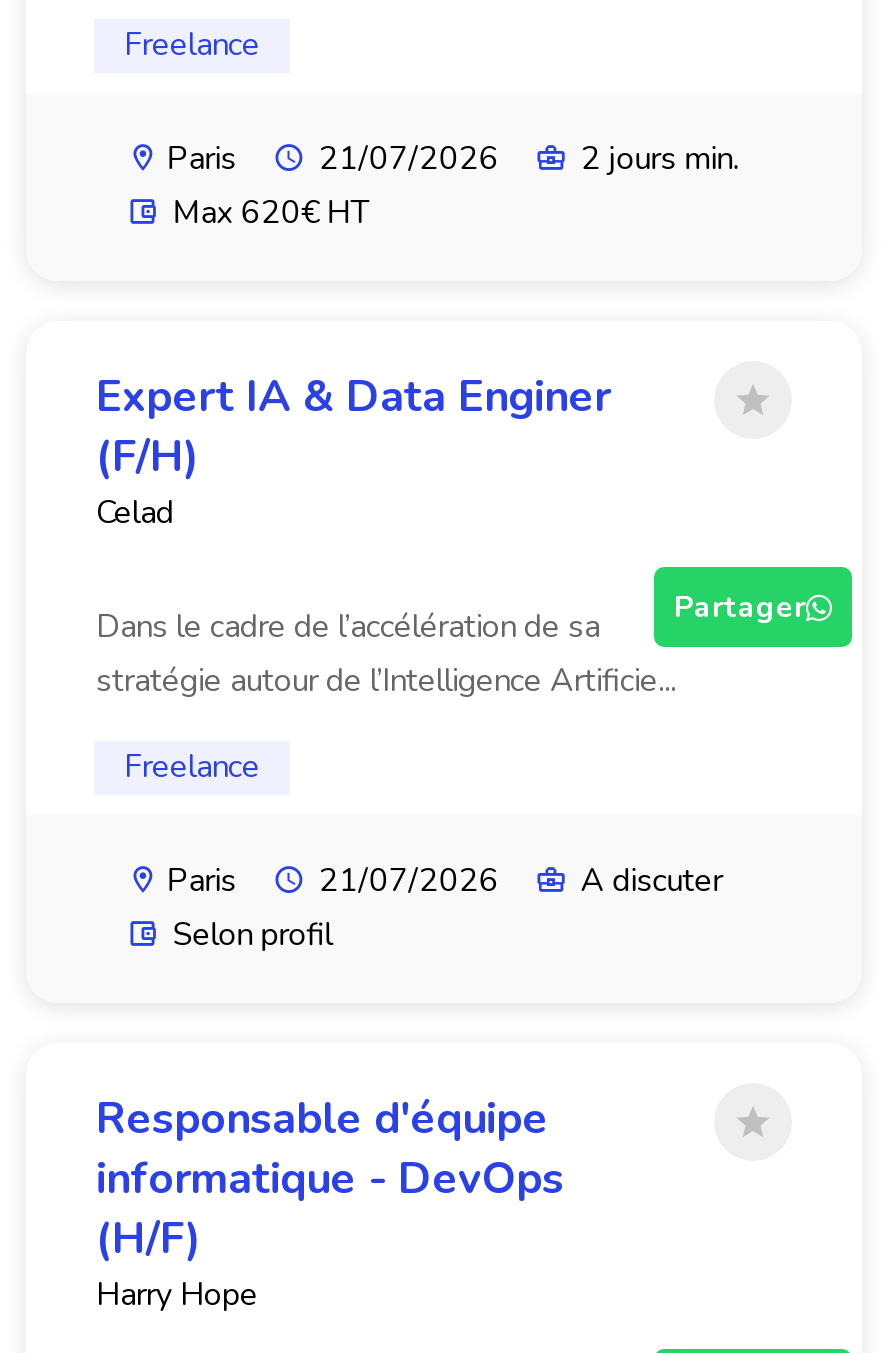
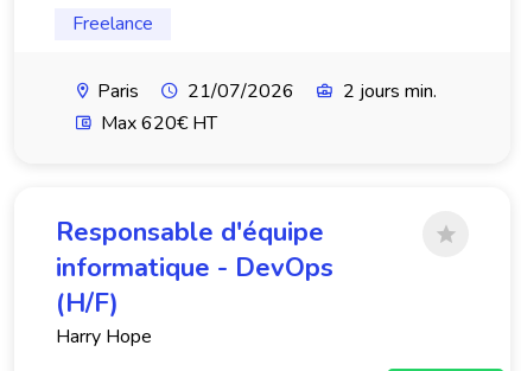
[96,367,806,957] Expert IA & Data Enginer | (F/H) | Celad | Partager | Dans le cadre de l’accélération de sa | stratégie autour de l’Intelligence Artificie... | Freelance | Paris | 21/07/2026 | A discuter | Selon profil -> none

